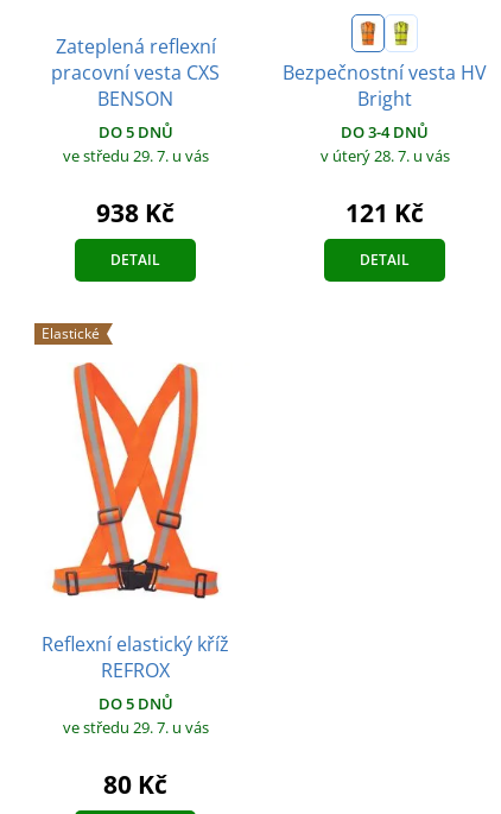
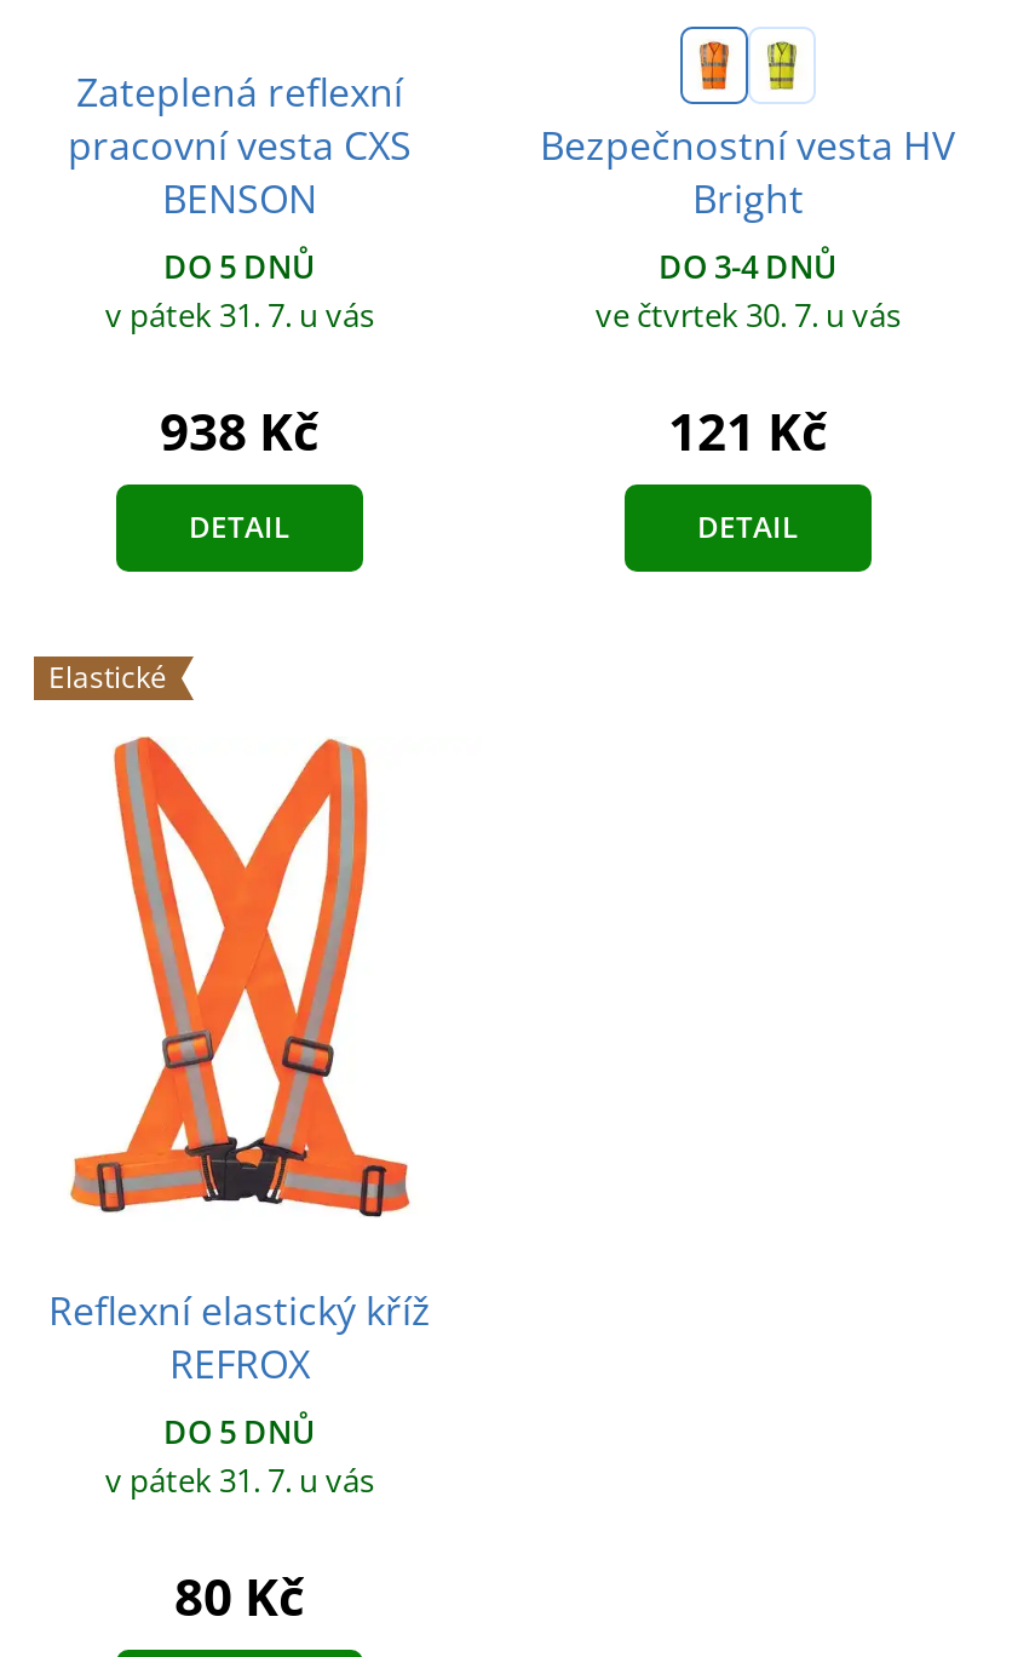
[62,145,208,166] ve středu 29. 7. u vás -> [105,292,374,336] v pátek 31. 7. u vás
[320,145,449,166] v úterý 28. 7. u vás -> [596,293,901,336] ve čtvrtek 30. 7. u vás
[62,716,208,738] ve středu 29. 7. u vás -> [105,1458,374,1501] v pátek 31. 7. u vás

